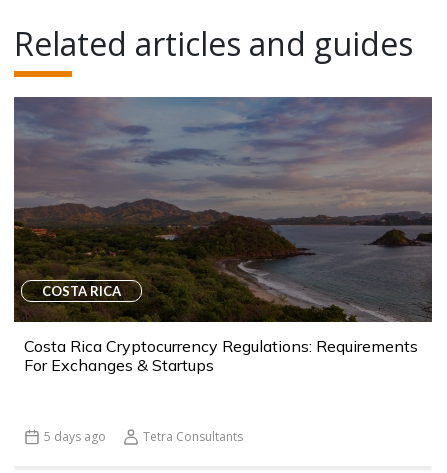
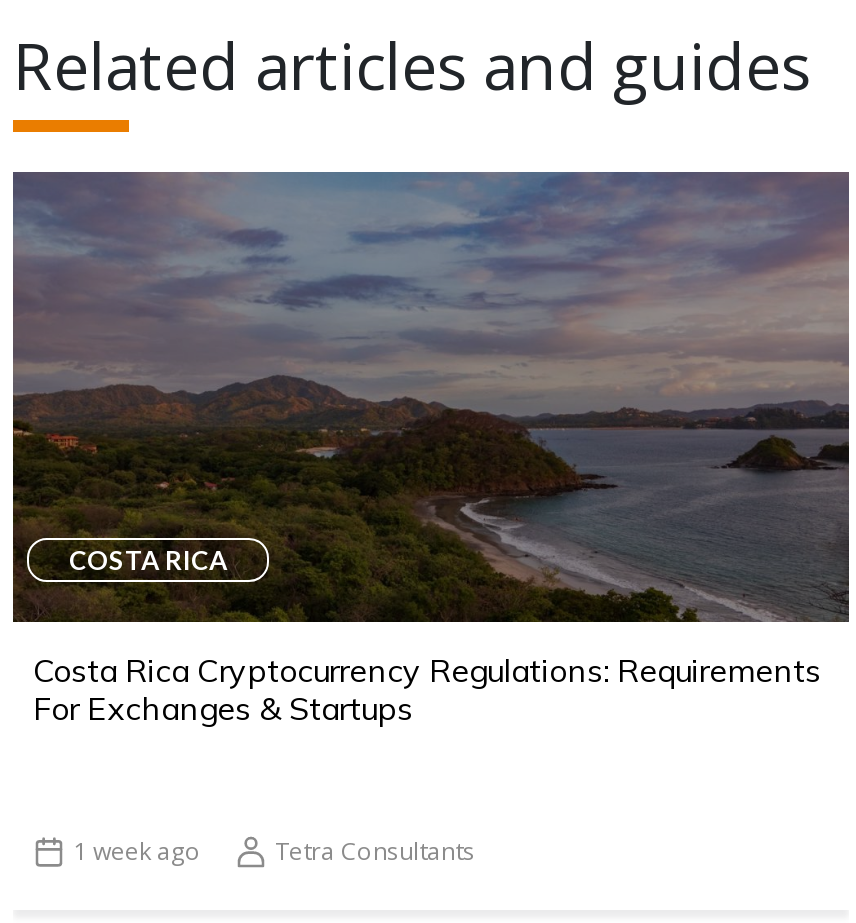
[44,428,106,445] 5 days ago -> [73,835,201,869] 1 week ago

